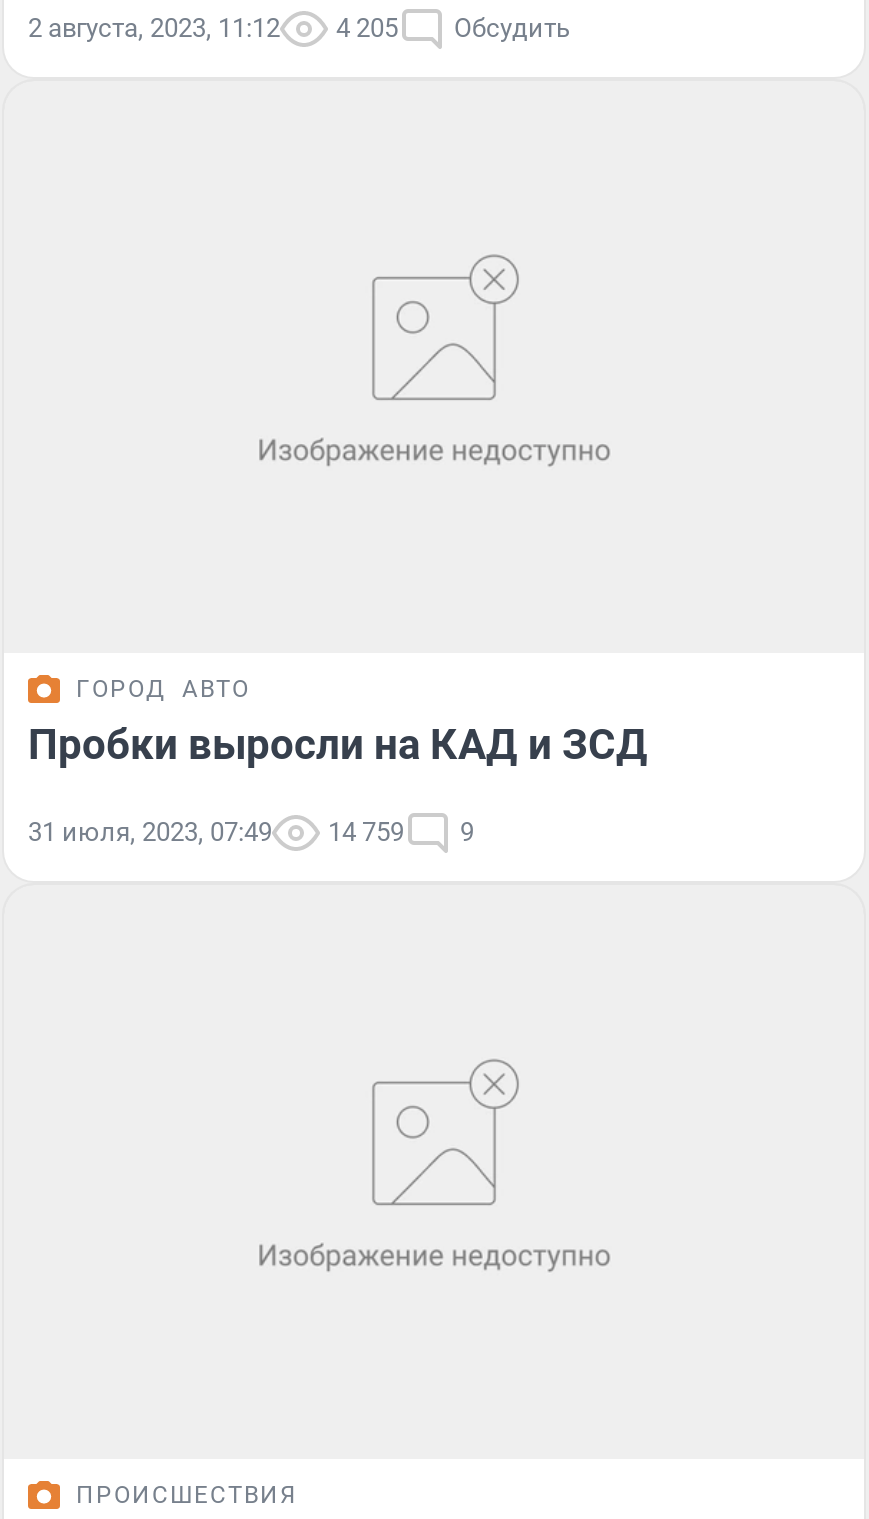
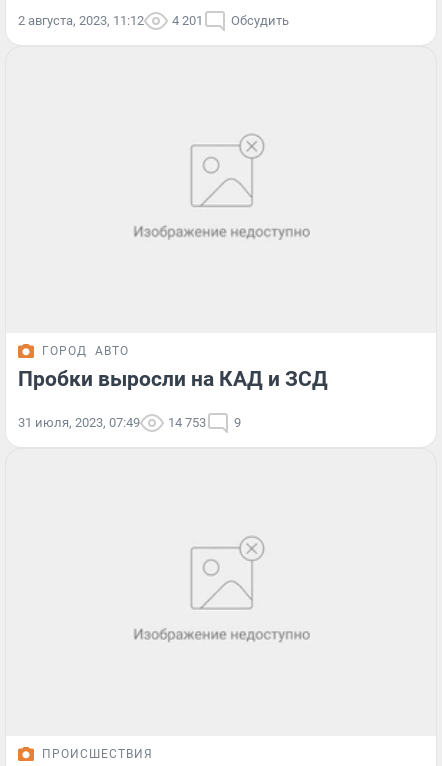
[28,12,570,42] 2 августа, 2023, 11:12 4 205 Обсудить -> [18,13,289,28] 2 августа, 2023, 11:12 4 201 Обсудить
[28,817,474,847] 31 июля, 2023, 07:49 14 759 9 -> [18,415,241,430] 31 июля, 2023, 07:49 14 753 9

